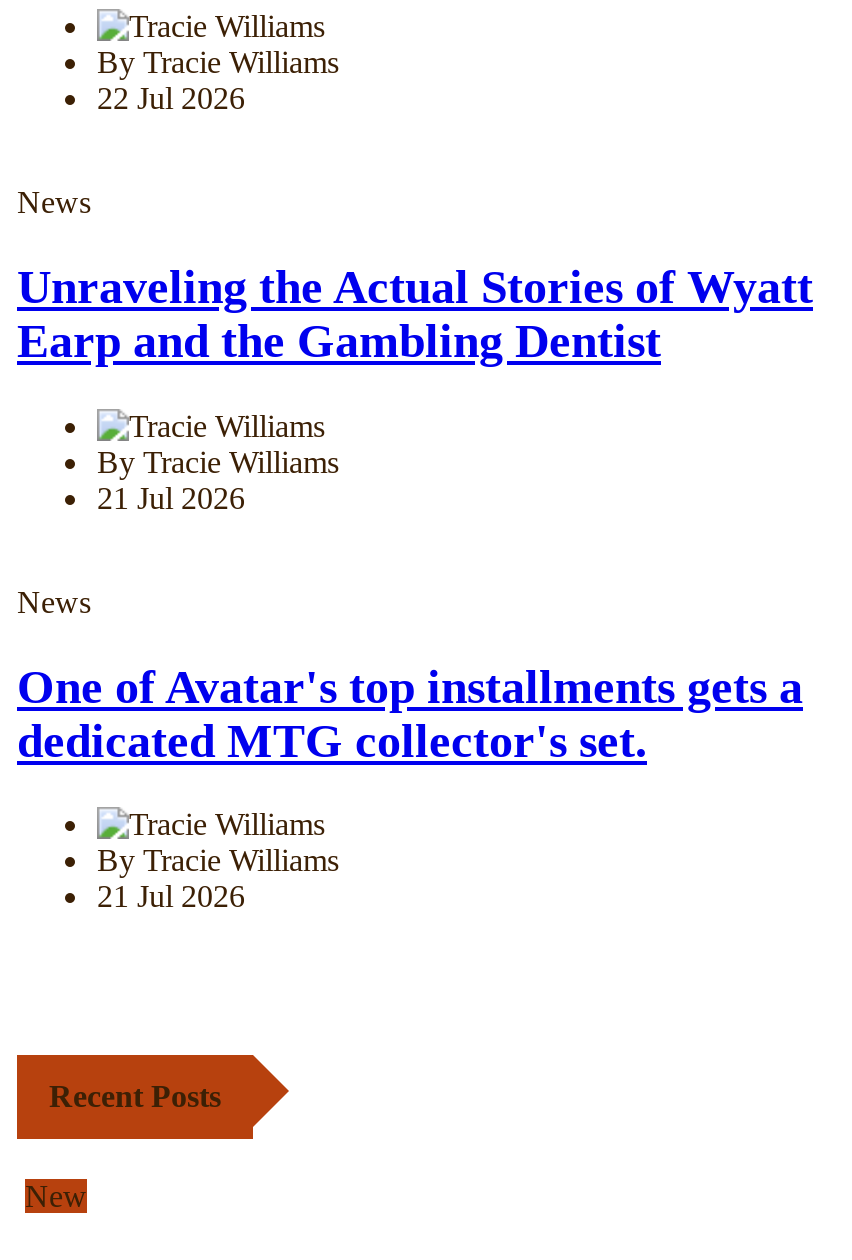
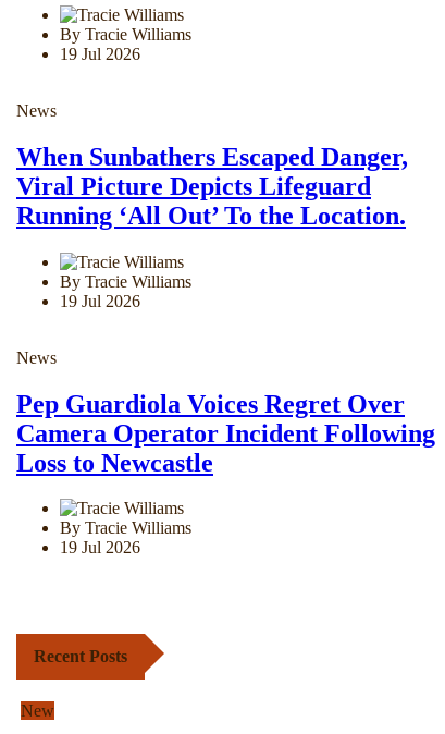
[97,81,245,115] 22 Jul 2026 -> [60,44,140,63] 19 Jul 2026
[17,261,813,367] Unraveling the Actual Stories of Wyatt | Earp and the Gambling Dentist -> [16,142,408,230] When Sunbathers Escaped Danger, | Viral Picture Depicts Lifeguard | Running ‘All Out’ To the Location.
[97,480,245,514] 21 Jul 2026 -> [60,292,140,310] 19 Jul 2026
[17,660,803,766] One of Avatar's top installments gets a | dedicated MTG collector's set. -> [16,389,435,477] Pep Guardiola Voices Regret Over | Camera Operator Incident Following | Loss to Newcastle
[97,880,245,914] 21 Jul 2026 -> [60,539,140,557] 19 Jul 2026

